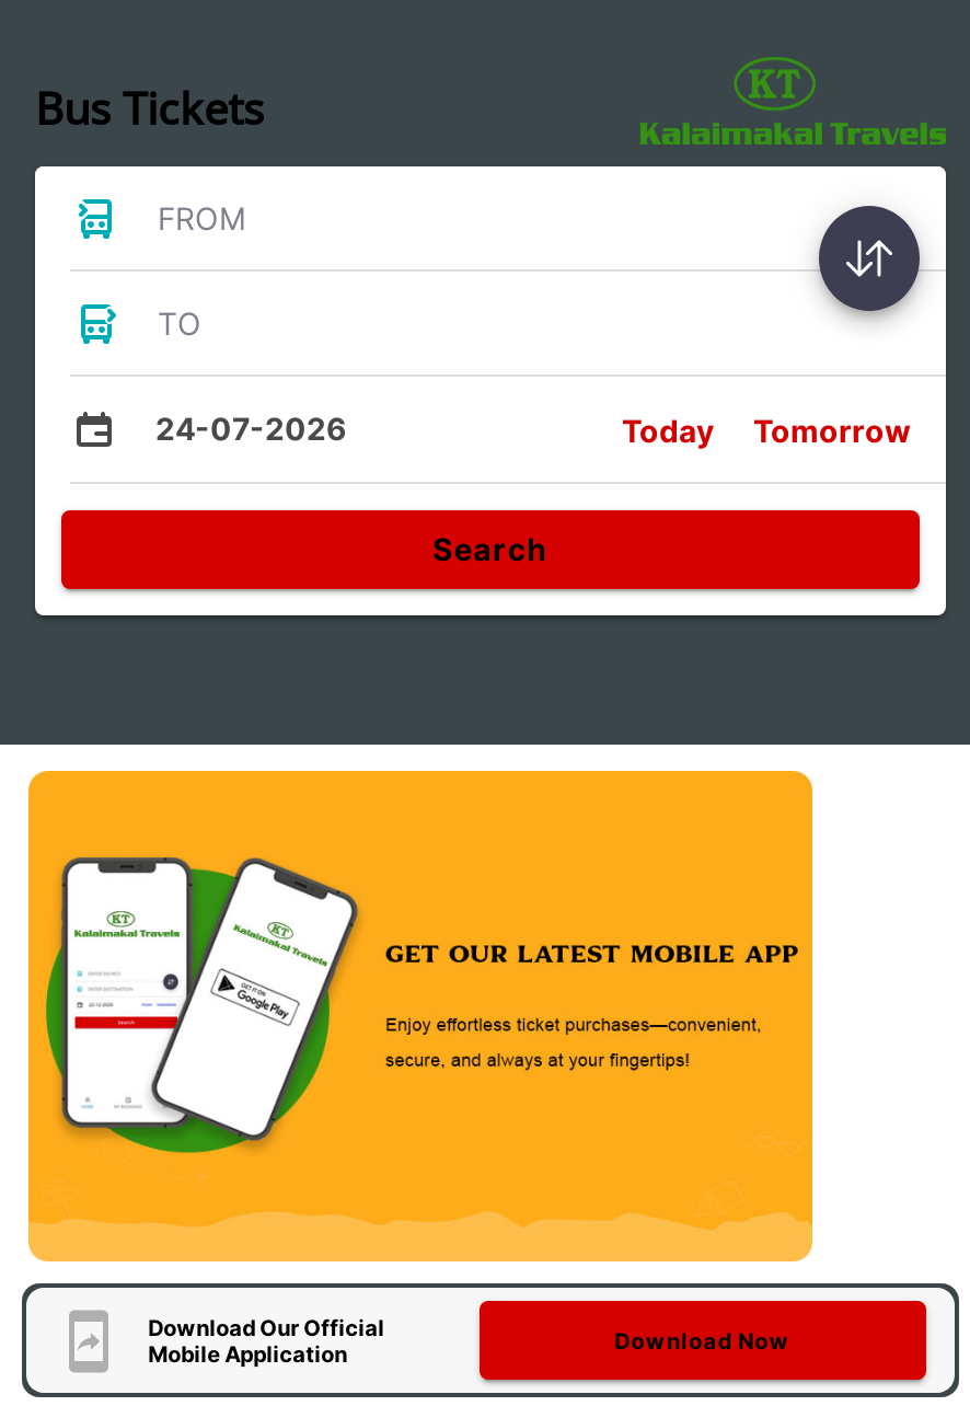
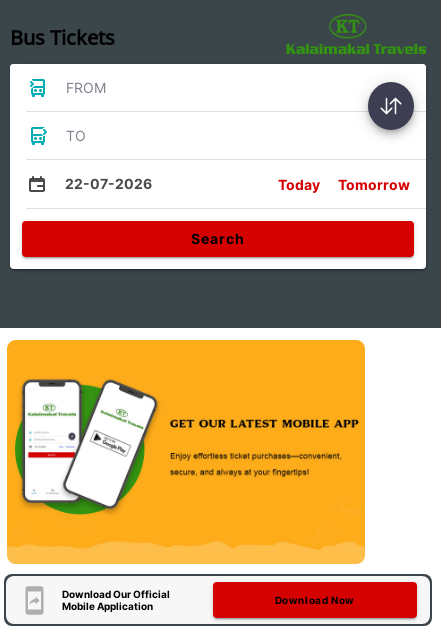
[155,410,346,447] 24-07-2026 -> [65,175,152,192] 22-07-2026

